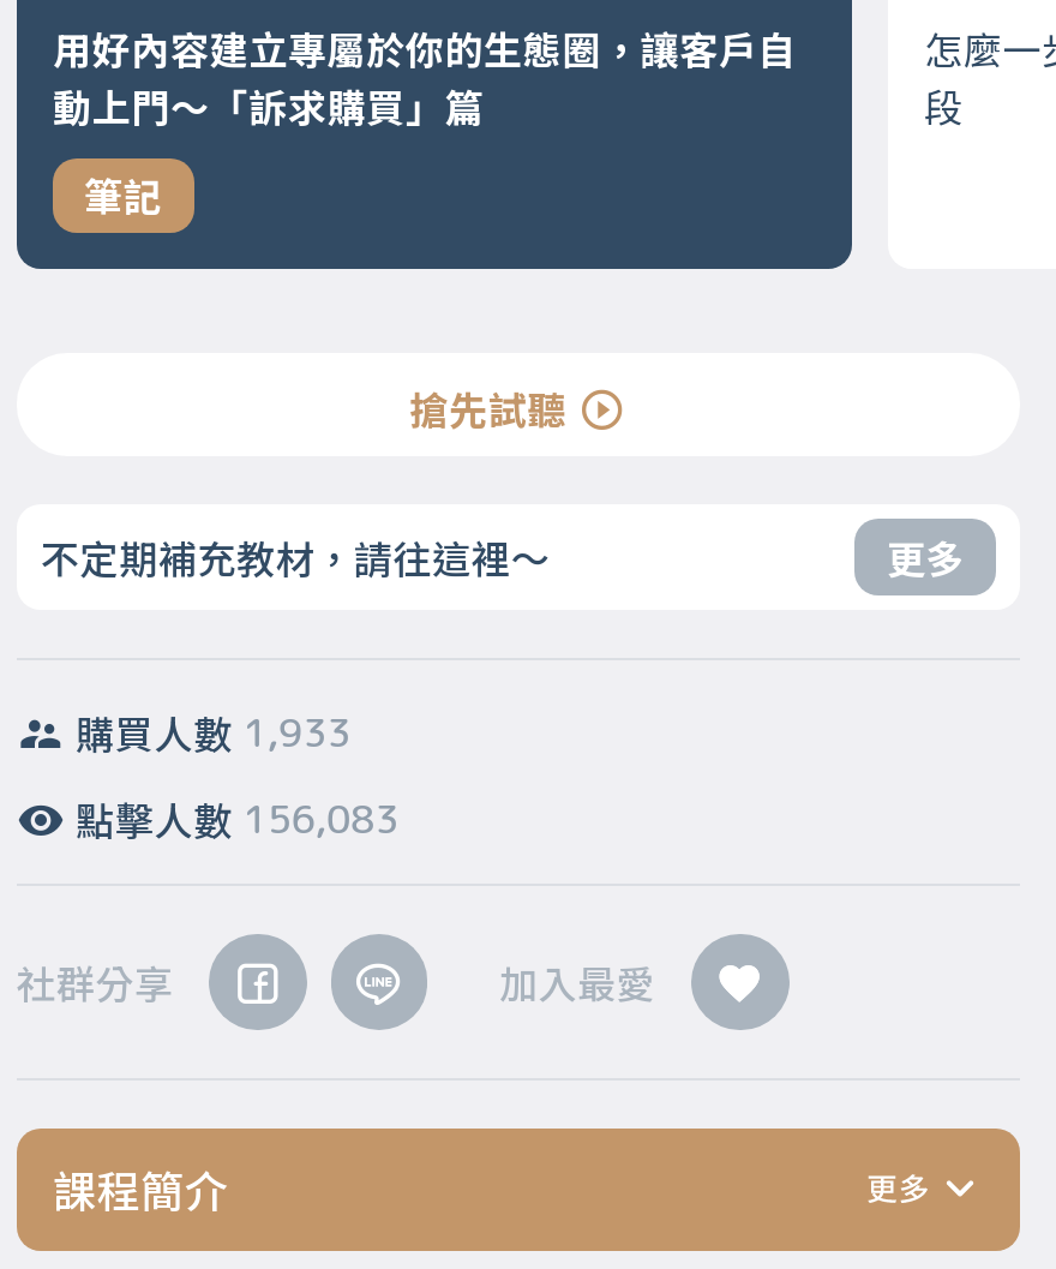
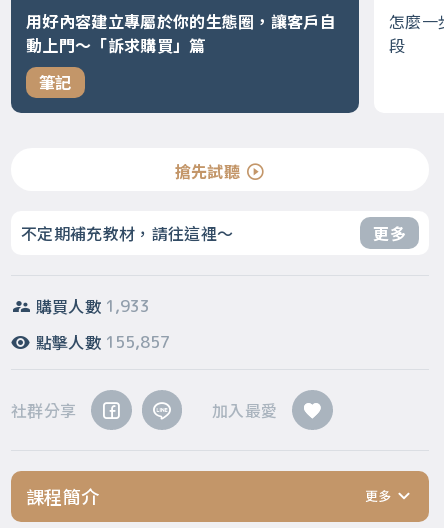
[76,790,399,848] 點擊人數 156,083 -> [36,330,170,354] 點擊人數 155,857

